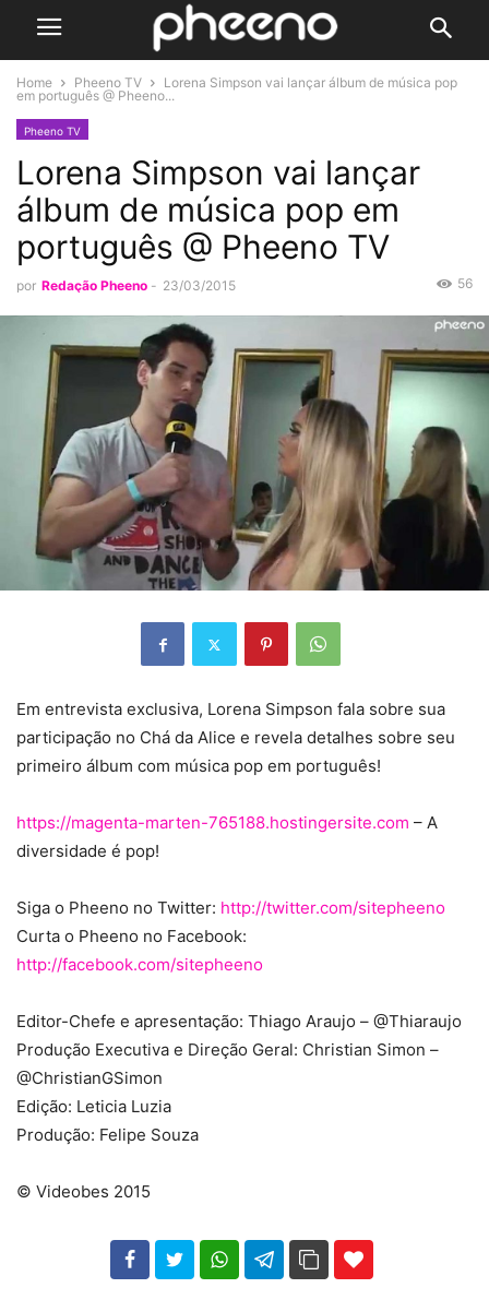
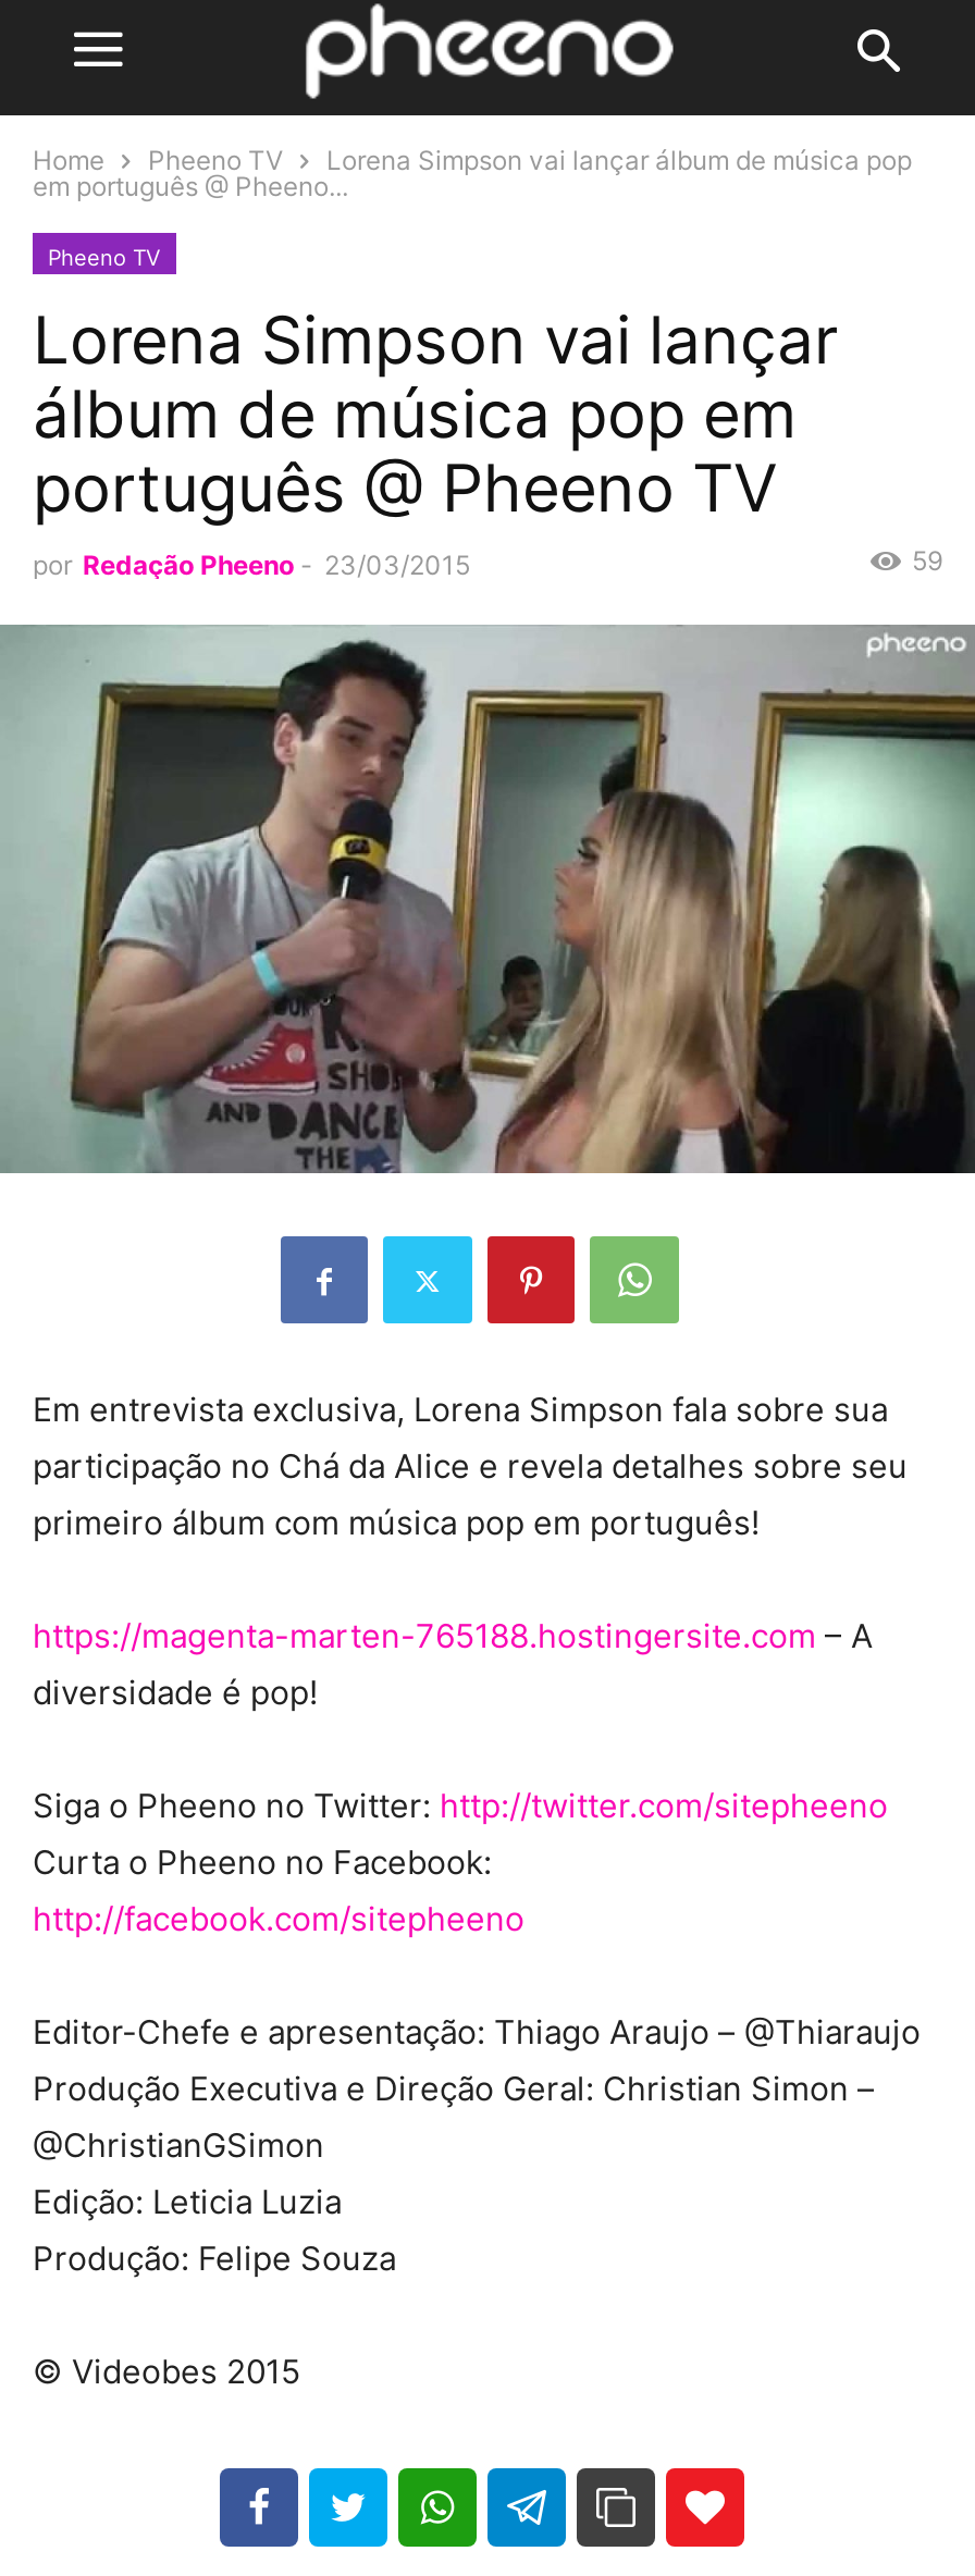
[457,275,473,291] 56 -> [912,544,942,577] 59

